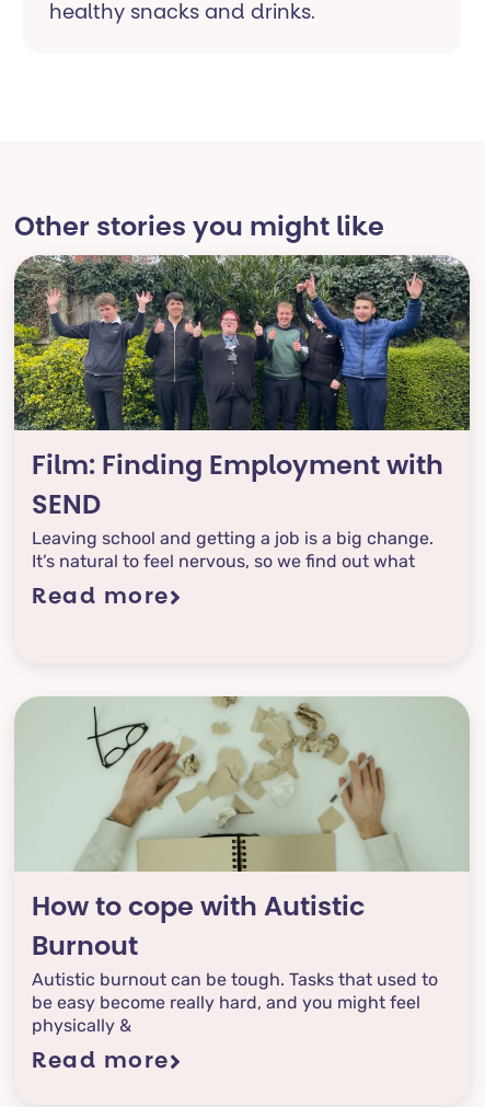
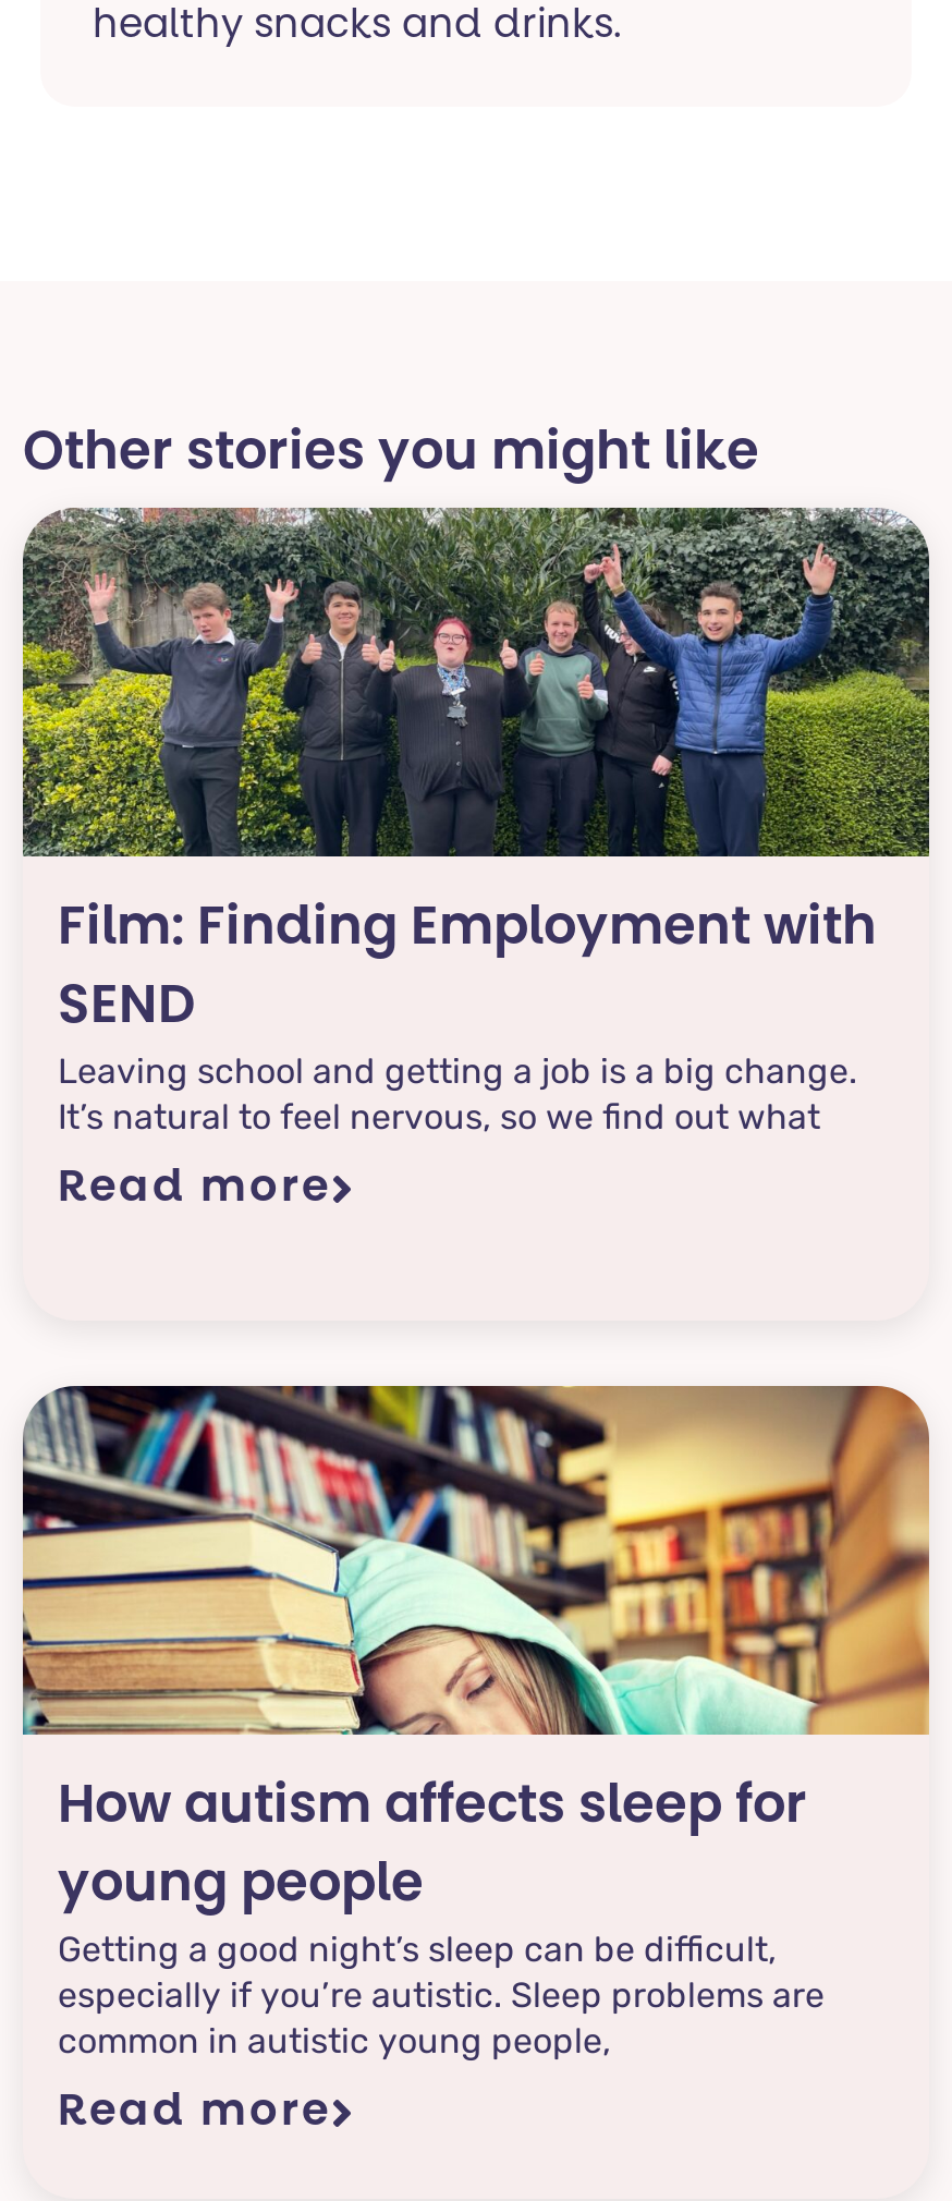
[14,695,470,922] [image] | How to cope with Autistic -> [21,1384,929,1834] [image] | How autism affects sleep for
[32,935,438,1035] Burnout | Autistic burnout can be tough. Tasks that used to | be easy become really hard, and you might feel | physically & -> [58,1860,825,2061] young people | Getting a good night’s sleep can be difficult, | especially if you’re autistic. Sleep problems are | common in autistic young people,

